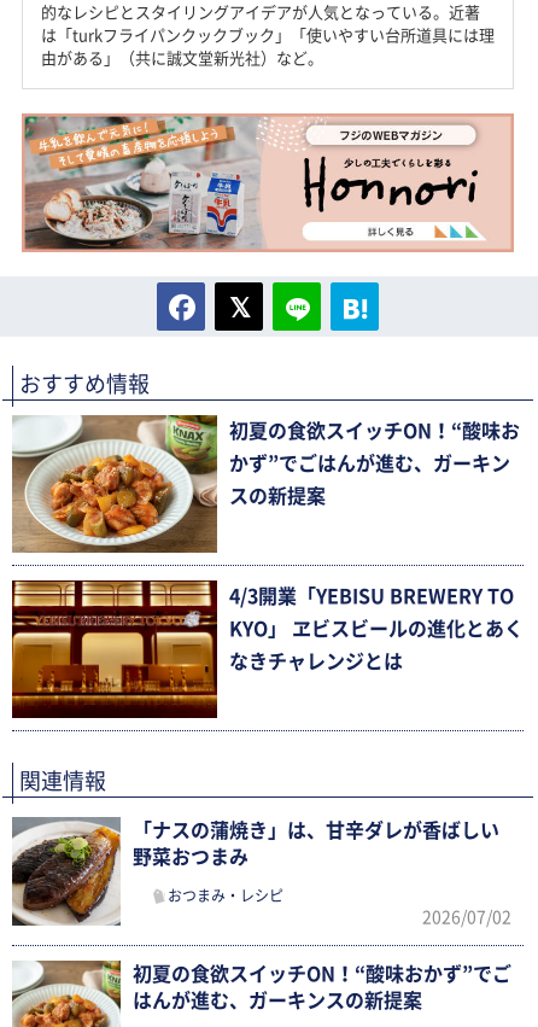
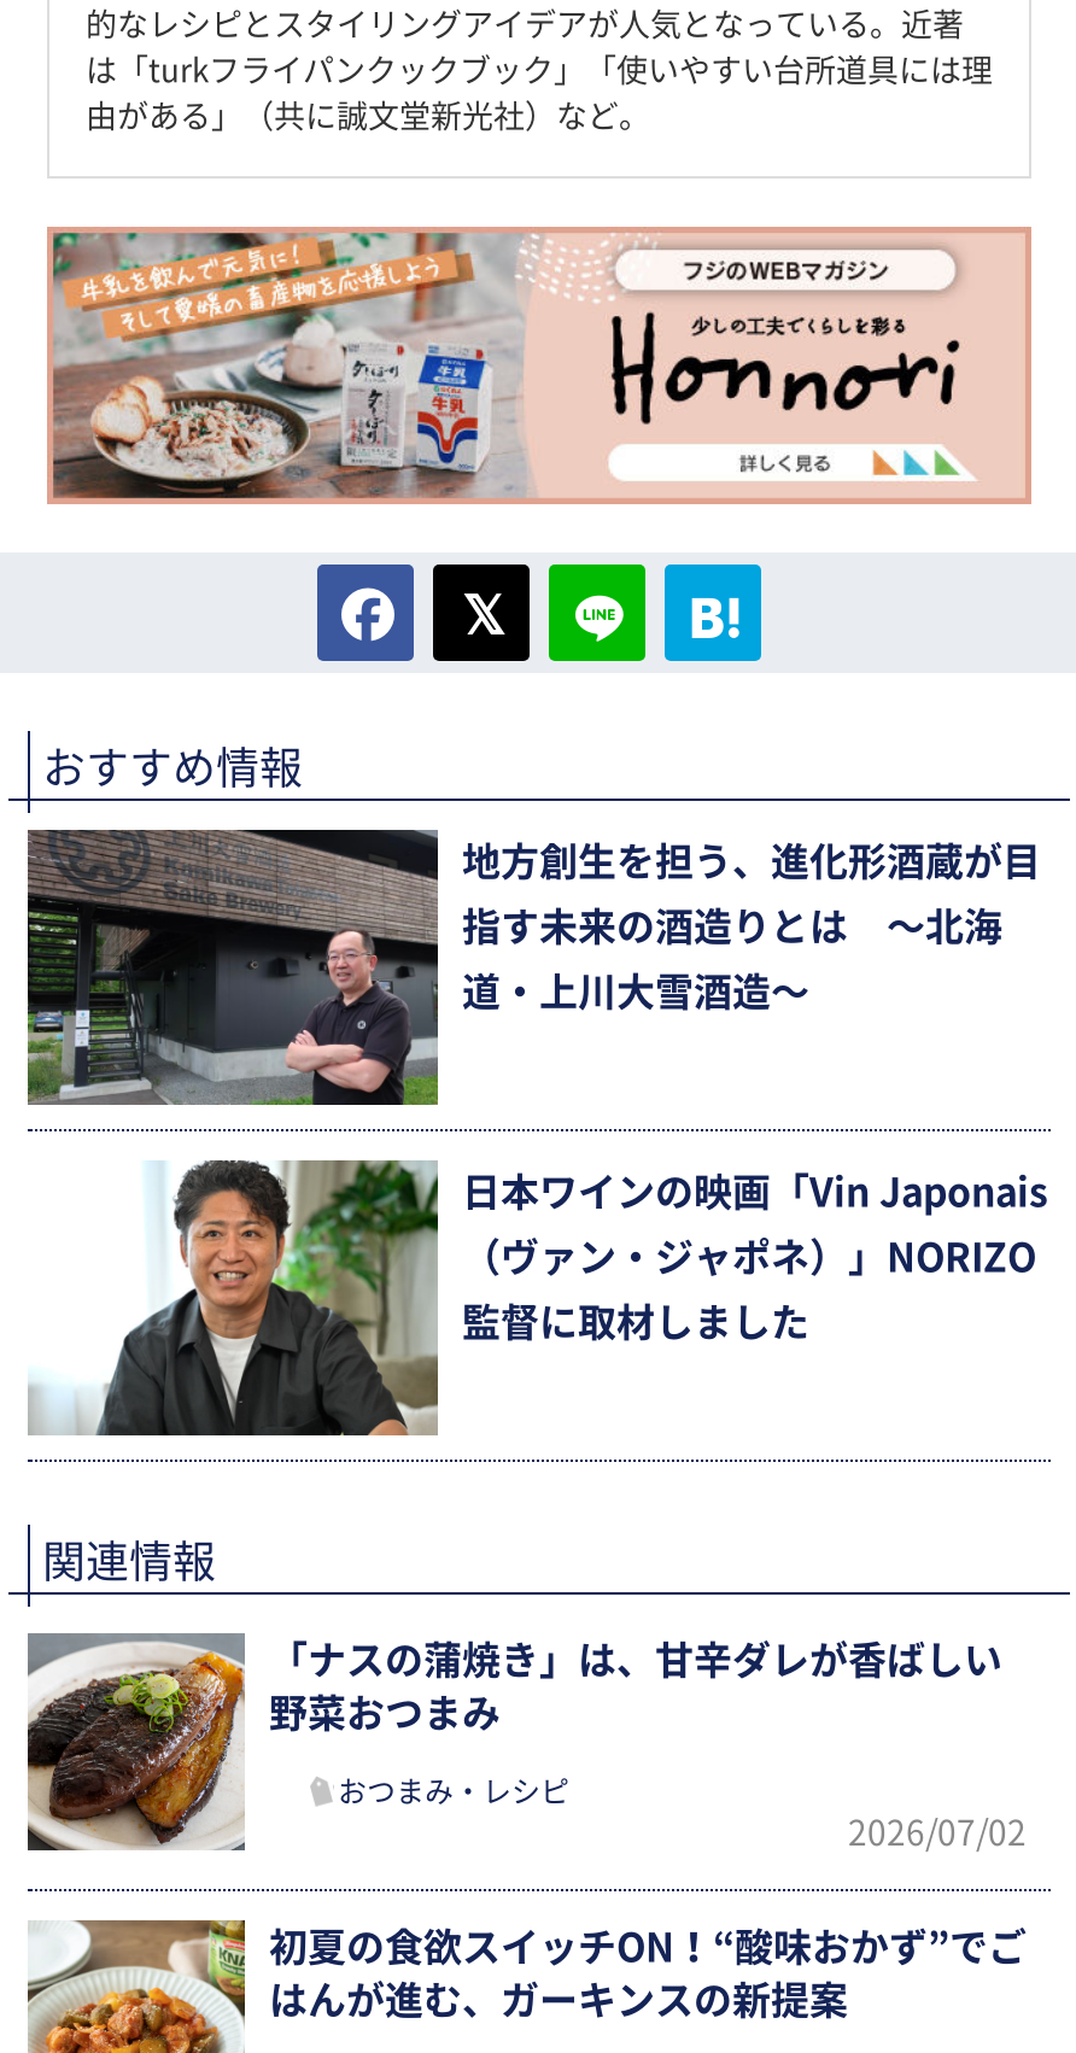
[11,414,520,554] [image] | 初夏の食欲スイッチON！“酸味お -> [25,827,1041,1105] [image] | 地方創生を担う、進化形酒蔵が目
[229,453,510,473] かず”でごはんが進む、ガーキン -> [462,906,1002,945] 指す未来の酒造りとは 〜北海
[229,486,326,505] スの新提案 -> [462,971,809,1010] 道・上川大雪酒造〜
[11,579,514,719] [image] | 4/3開業「YEBISU BREWERY TO -> [28,1158,1048,1438] [image] | 日本ワインの映画「Vin Japonais
[229,619,524,638] KYO」 ヱビスビールの進化とあく -> [462,1237,1036,1275] （ヴァン・ジャポネ）」NORIZO
[229,651,403,671] なきチャレンジとは -> [462,1302,809,1341] 監督に取材しました

